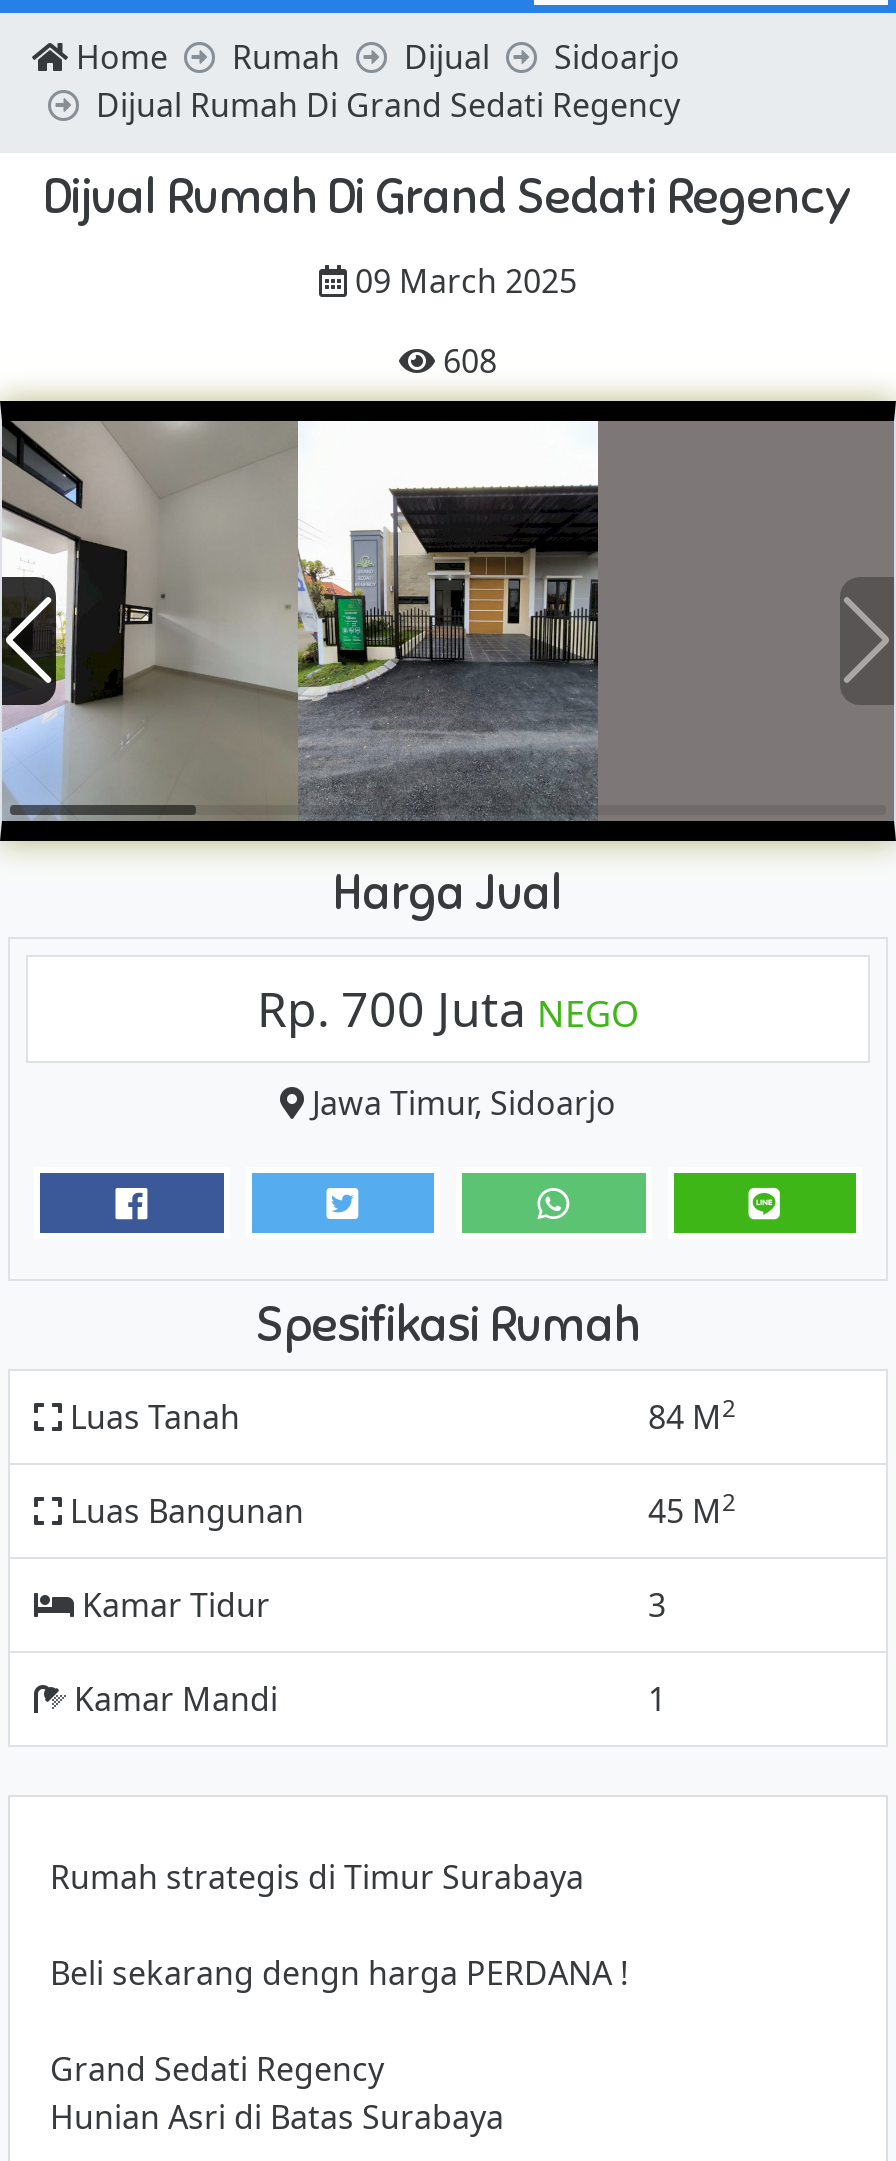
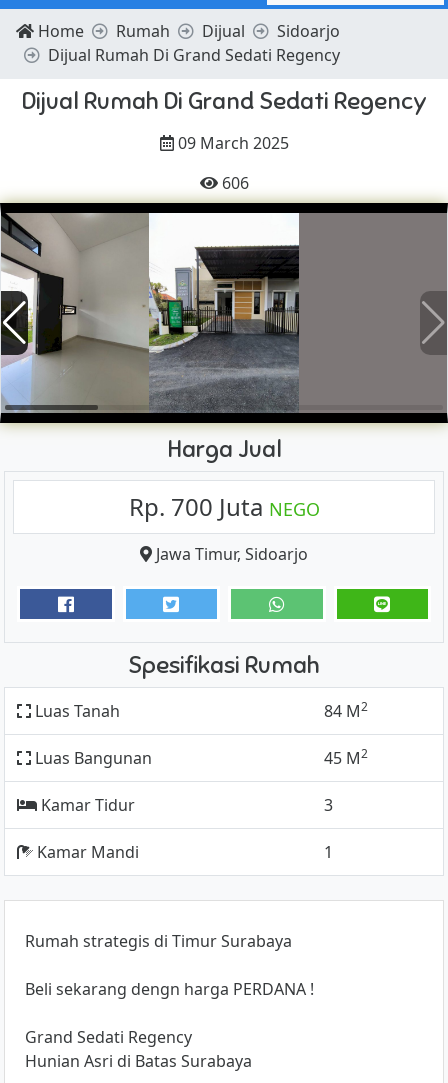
[435,339,497,383] 608 -> [217,172,248,194] 606

